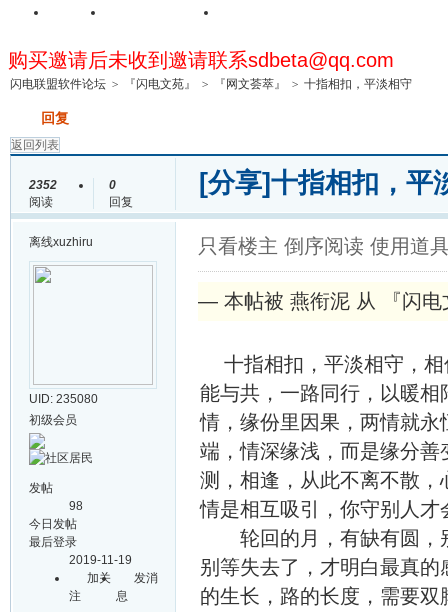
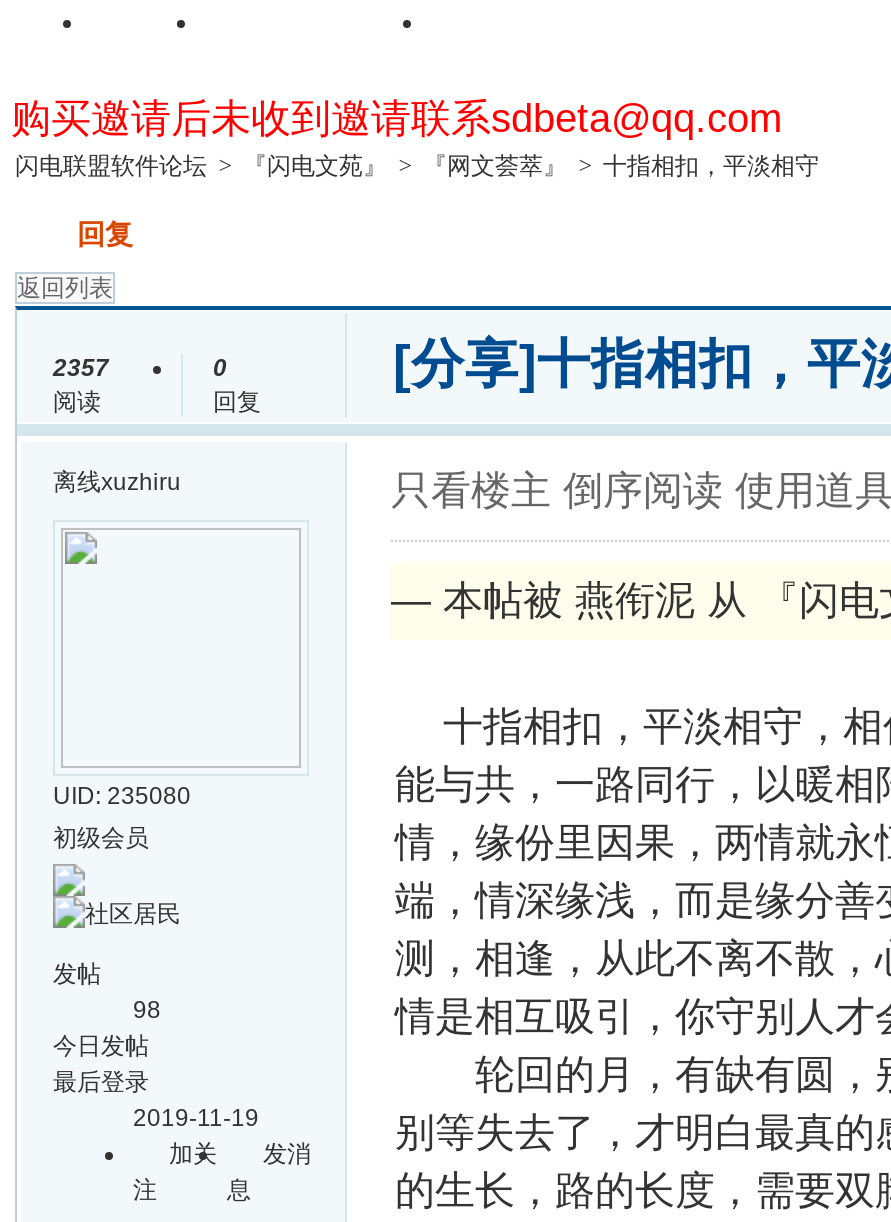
[29,178,57,192] 2352 -> [53,354,109,382] 2357

